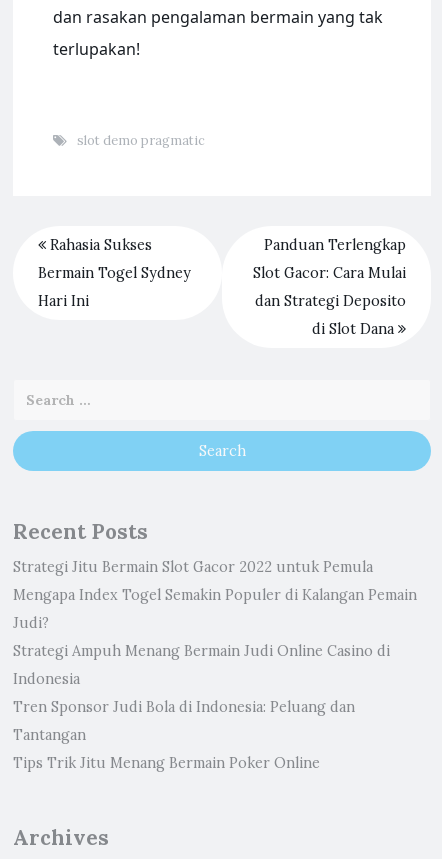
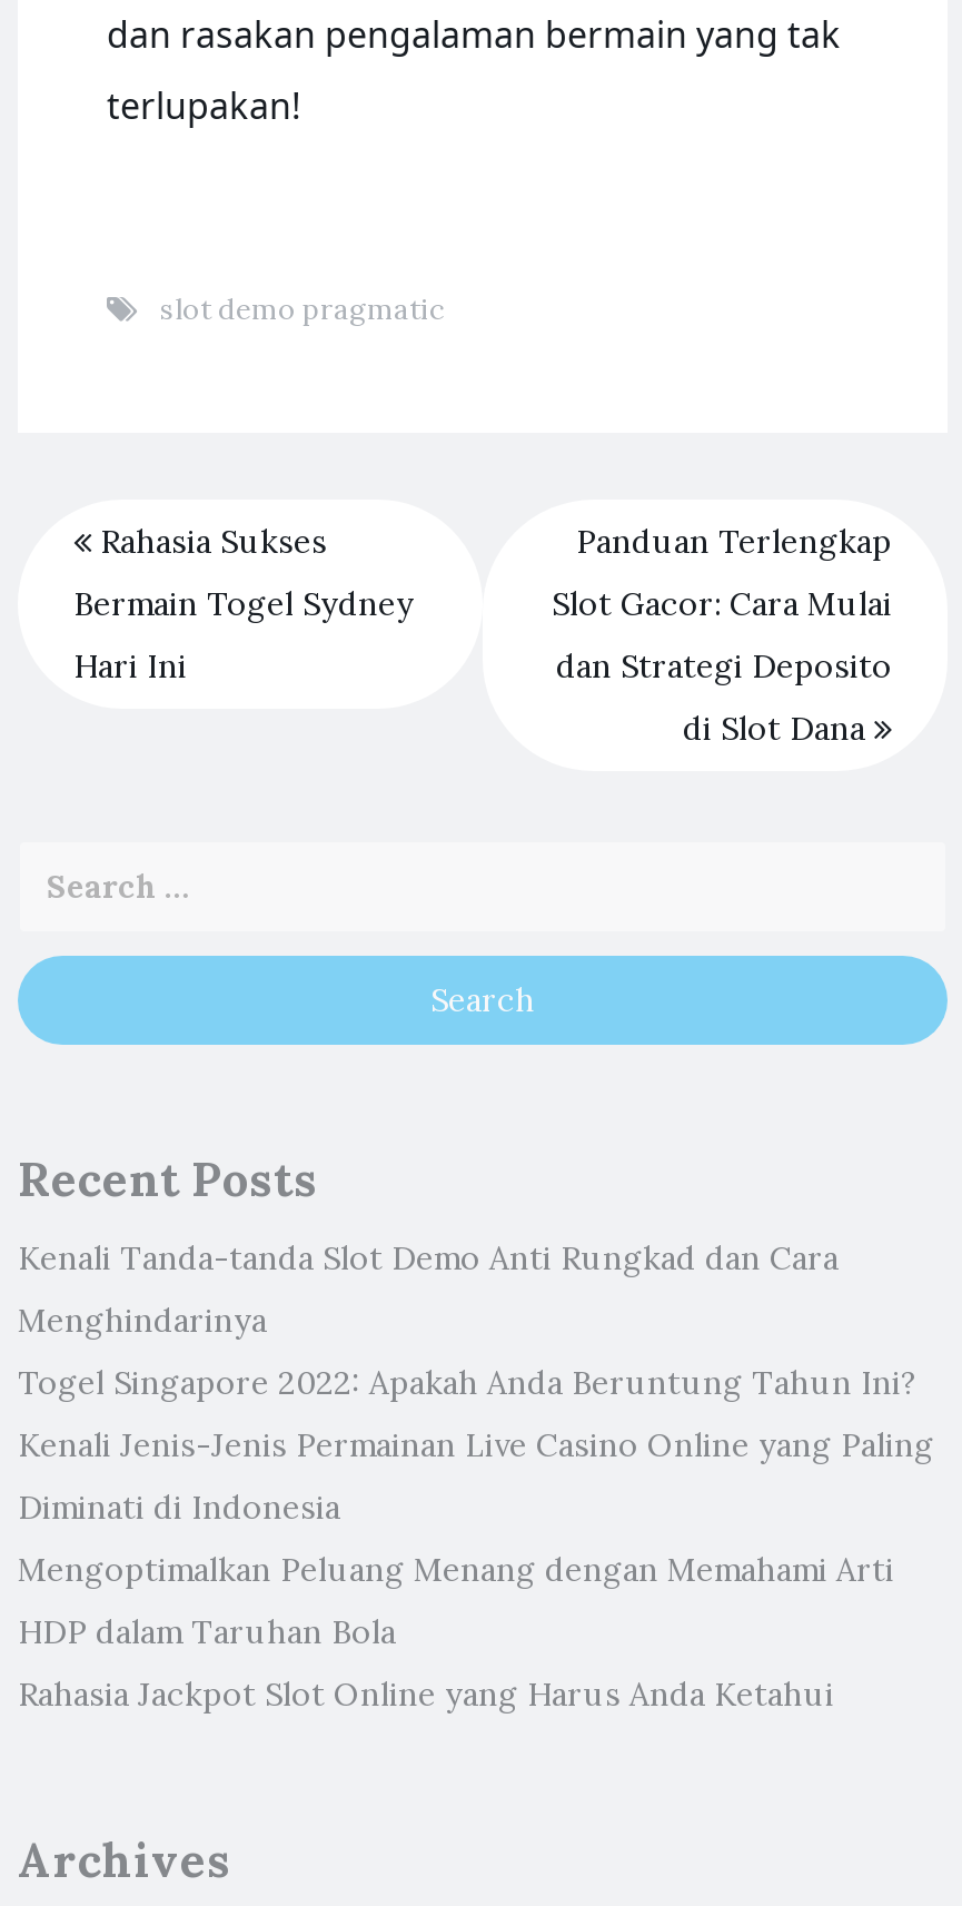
[13,558,373,576] Strategi Jitu Bermain Slot Gacor 2022 untuk Pemula -> [18,1238,839,1278] Kenali Tanda-tanda Slot Demo Anti Rungkad dan Cara
[13,586,417,604] Mengapa Index Togel Semakin Populer di Kalangan Pemain -> [18,1301,267,1341] Menghindarinya
[13,614,49,632] Judi? -> [18,1363,916,1403] Togel Singapore 2022: Apakah Anda Beruntung Tahun Ini?
[13,642,390,660] Strategi Ampuh Menang Bermain Judi Online Casino di -> [18,1425,934,1465] Kenali Jenis-Jenis Permainan Live Casino Online yang Paling
[13,670,80,688] Indonesia -> [18,1488,340,1528] Diminati di Indonesia
[13,698,355,716] Tren Sponsor Judi Bola di Indonesia: Peluang dan -> [18,1550,894,1590] Mengoptimalkan Peluang Menang dengan Memahami Arti
[13,726,86,744] Tantangan -> [18,1612,396,1652] HDP dalam Taruhan Bola
[13,754,320,772] Tips Trik Jitu Menang Bermain Poker Online -> [18,1675,834,1715] Rahasia Jackpot Slot Online yang Harus Anda Ketahui

